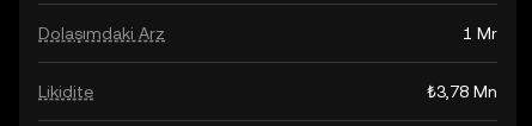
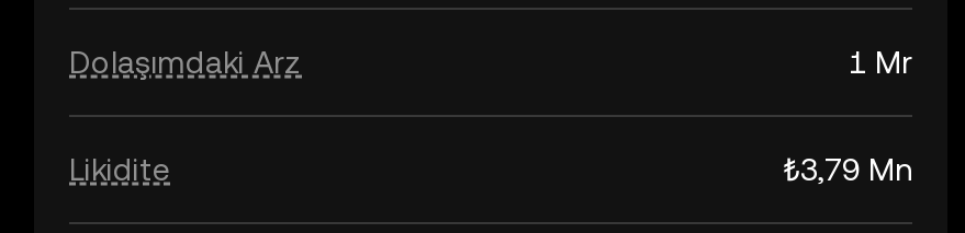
[427,82,497,101] ₺3,78 Mn -> [783,152,912,187] ₺3,79 Mn

